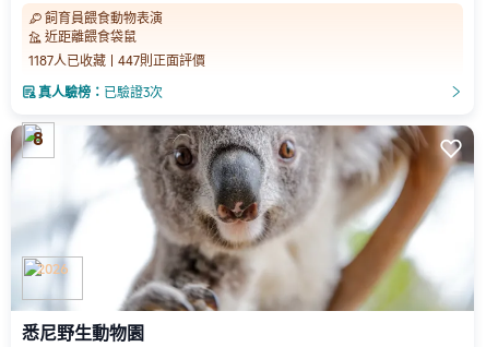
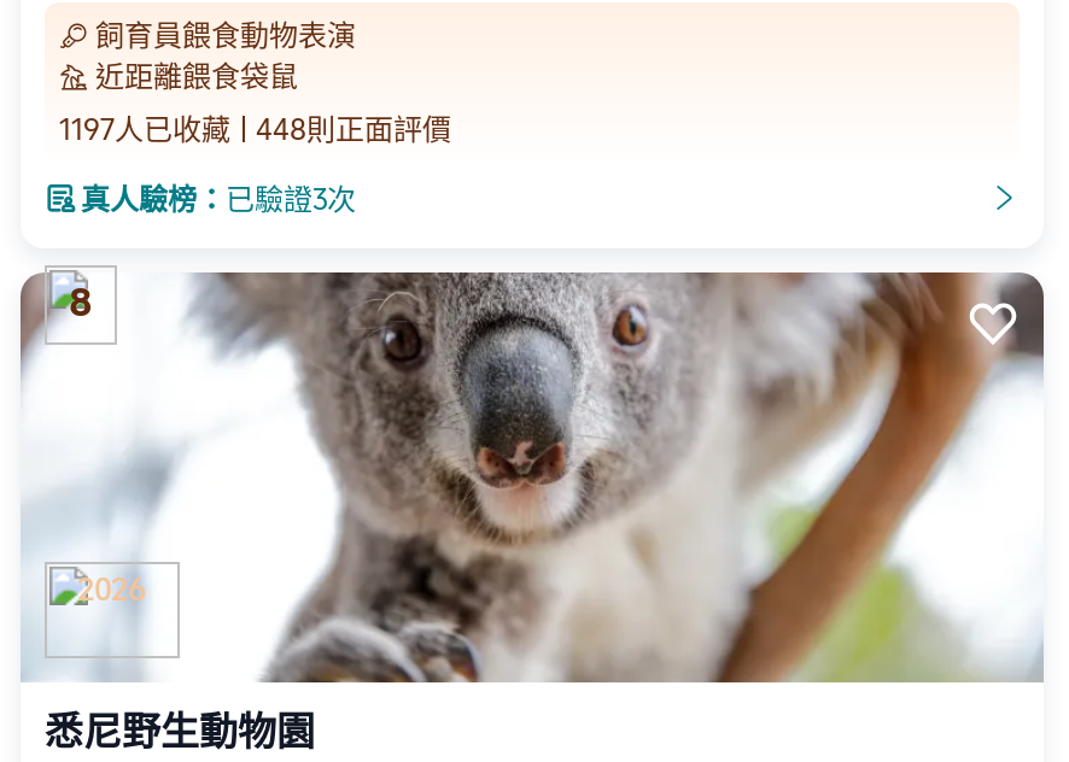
[28,53,106,68] 1187人已收藏 -> [59,112,230,146] 1197人已收藏
[117,53,205,68] 447則正面評價 -> [256,112,451,146] 448則正面評價

